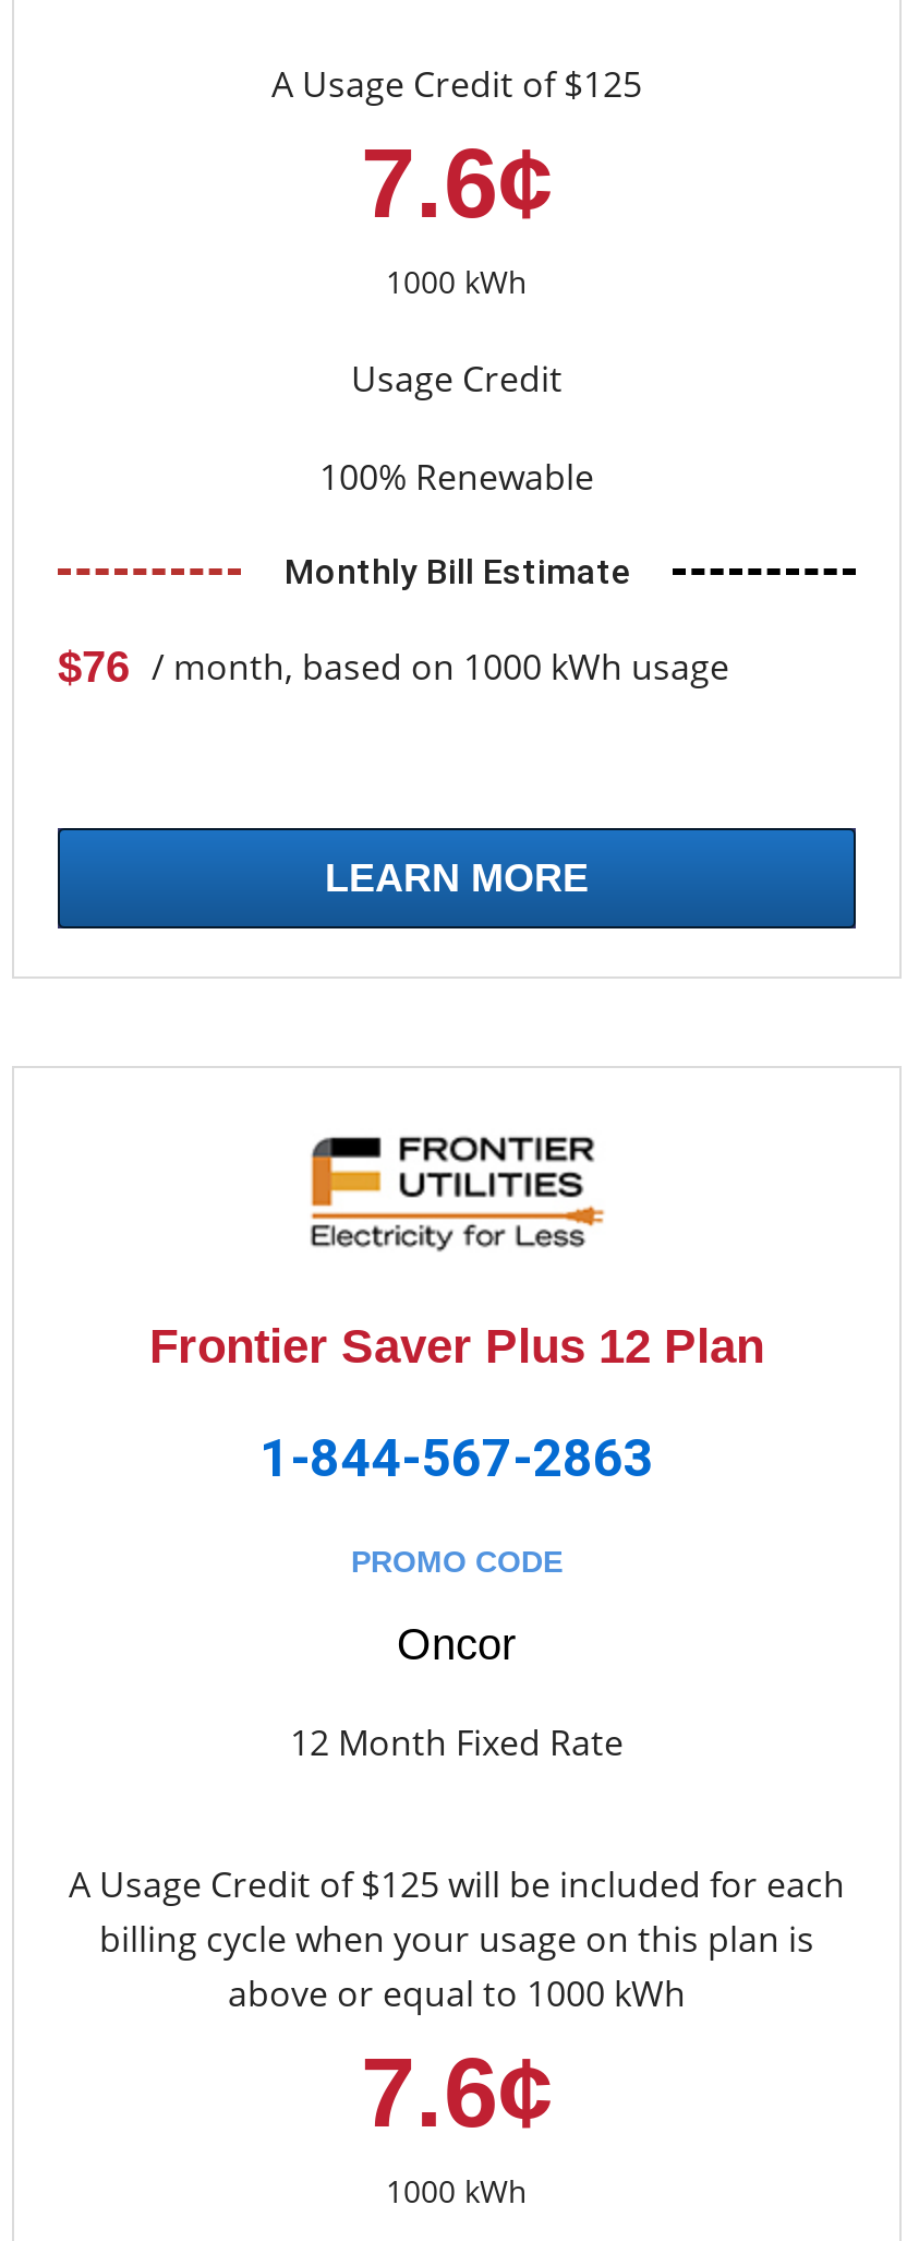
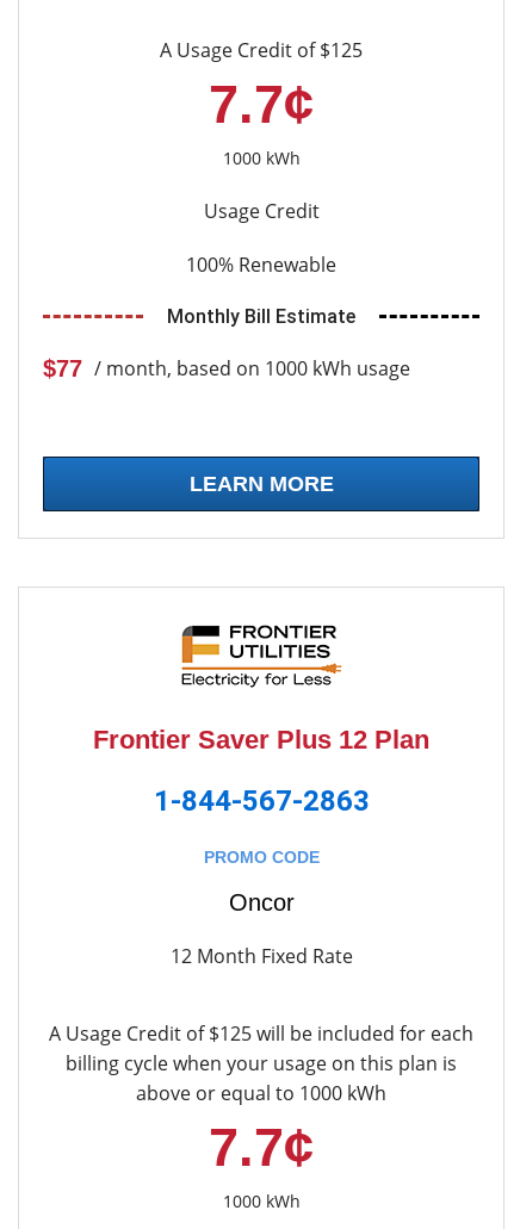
[361,127,553,239] 7.6¢ -> [209,74,314,134] 7.7¢
[58,642,729,690] $76 / month, based on 1000 kWh usage -> [43,355,410,381] $77 / month, based on 1000 kWh usage
[361,2037,553,2148] 7.6¢ -> [209,1117,314,1178] 7.7¢

